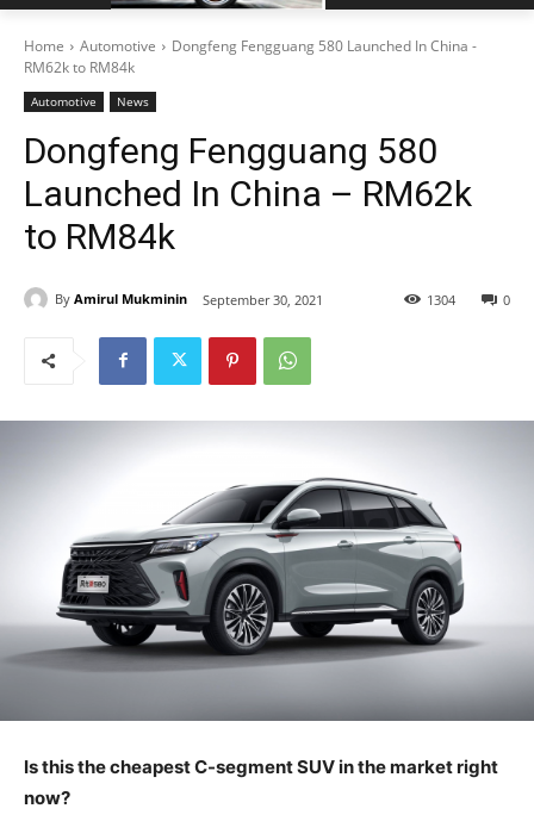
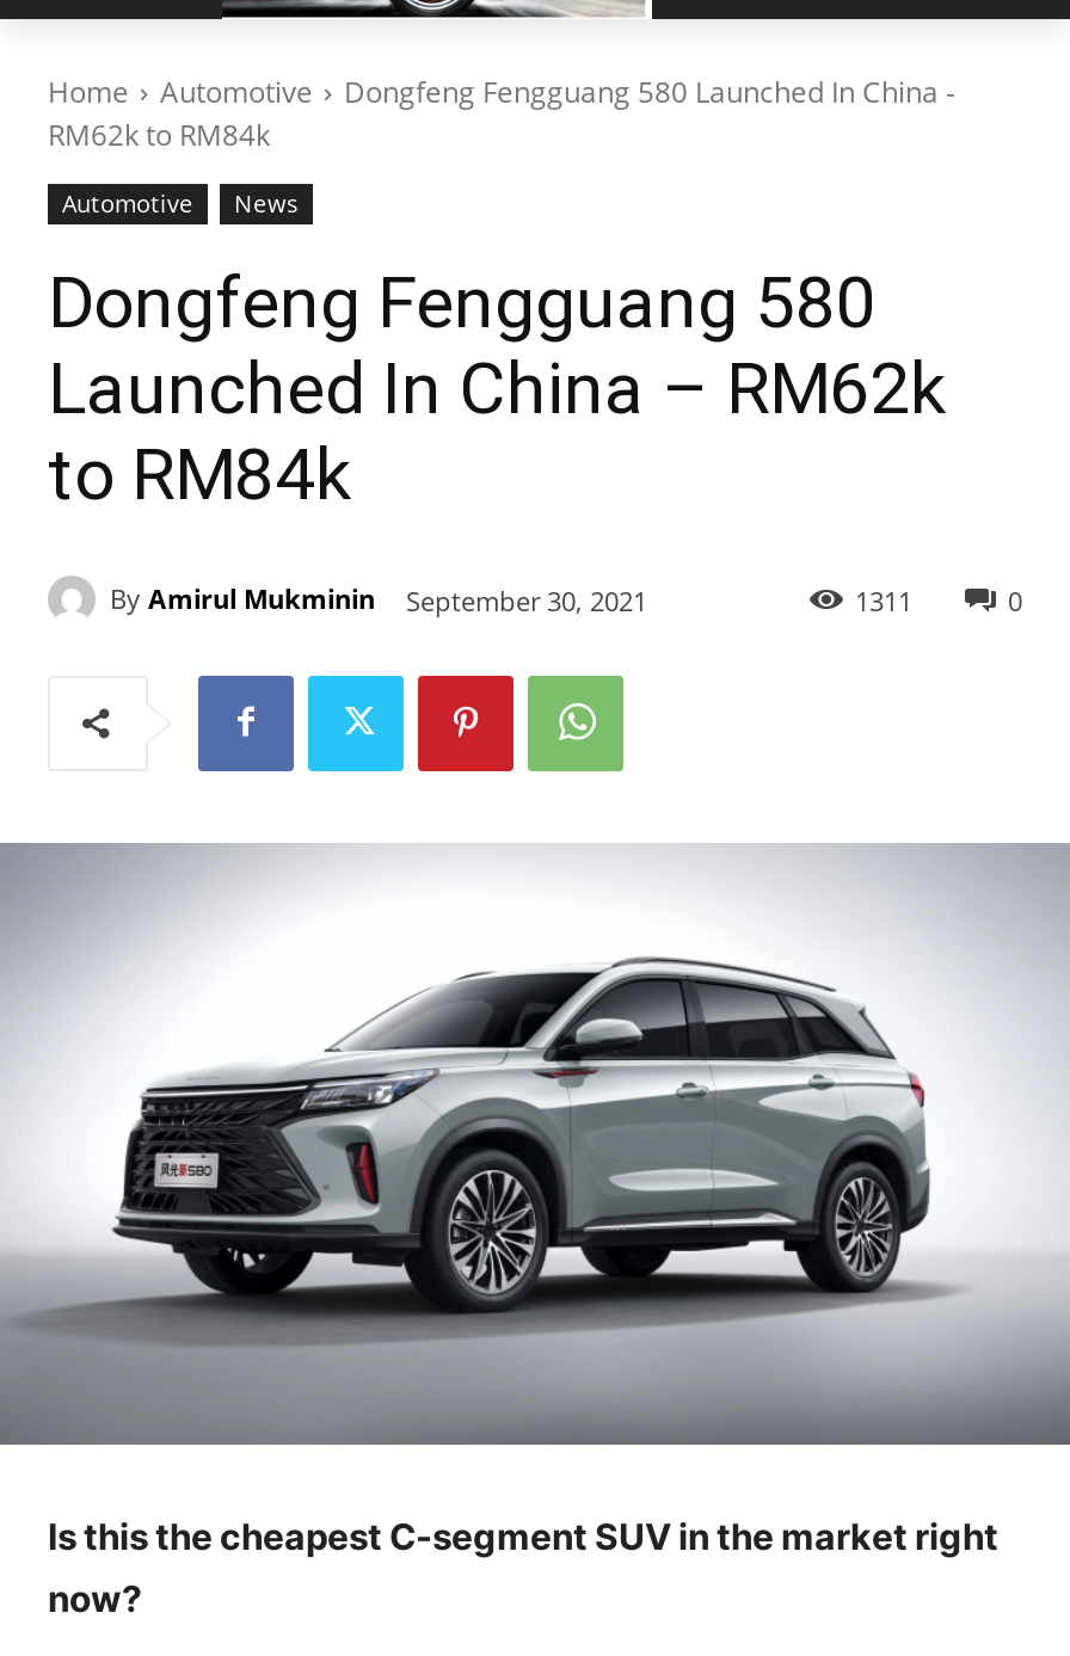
[427,291,455,308] 1304 -> [855,582,912,618] 1311

